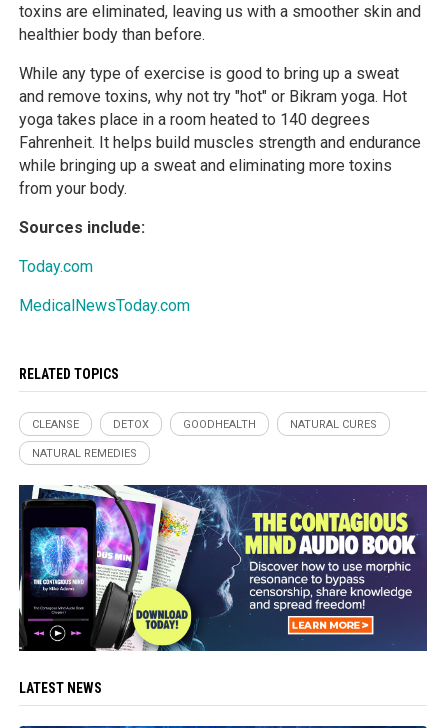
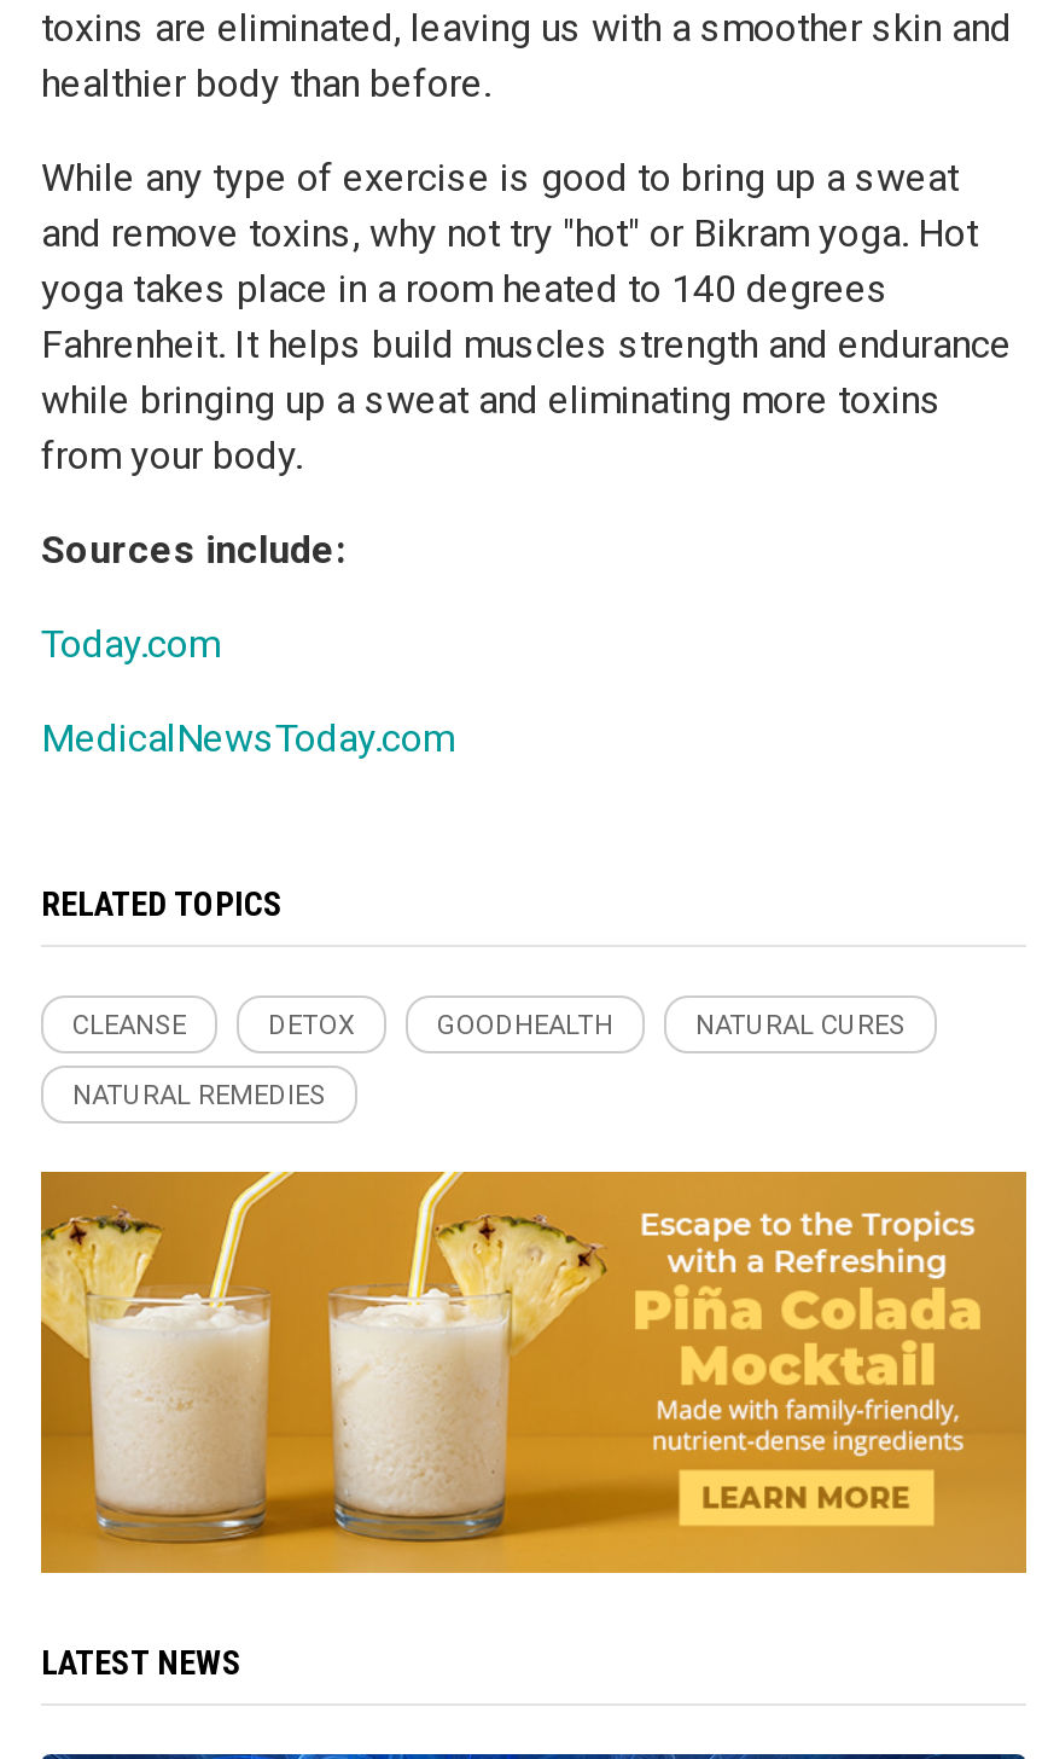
[18,484,428,652] [image] -> [39,1169,1029,1575] [image]

